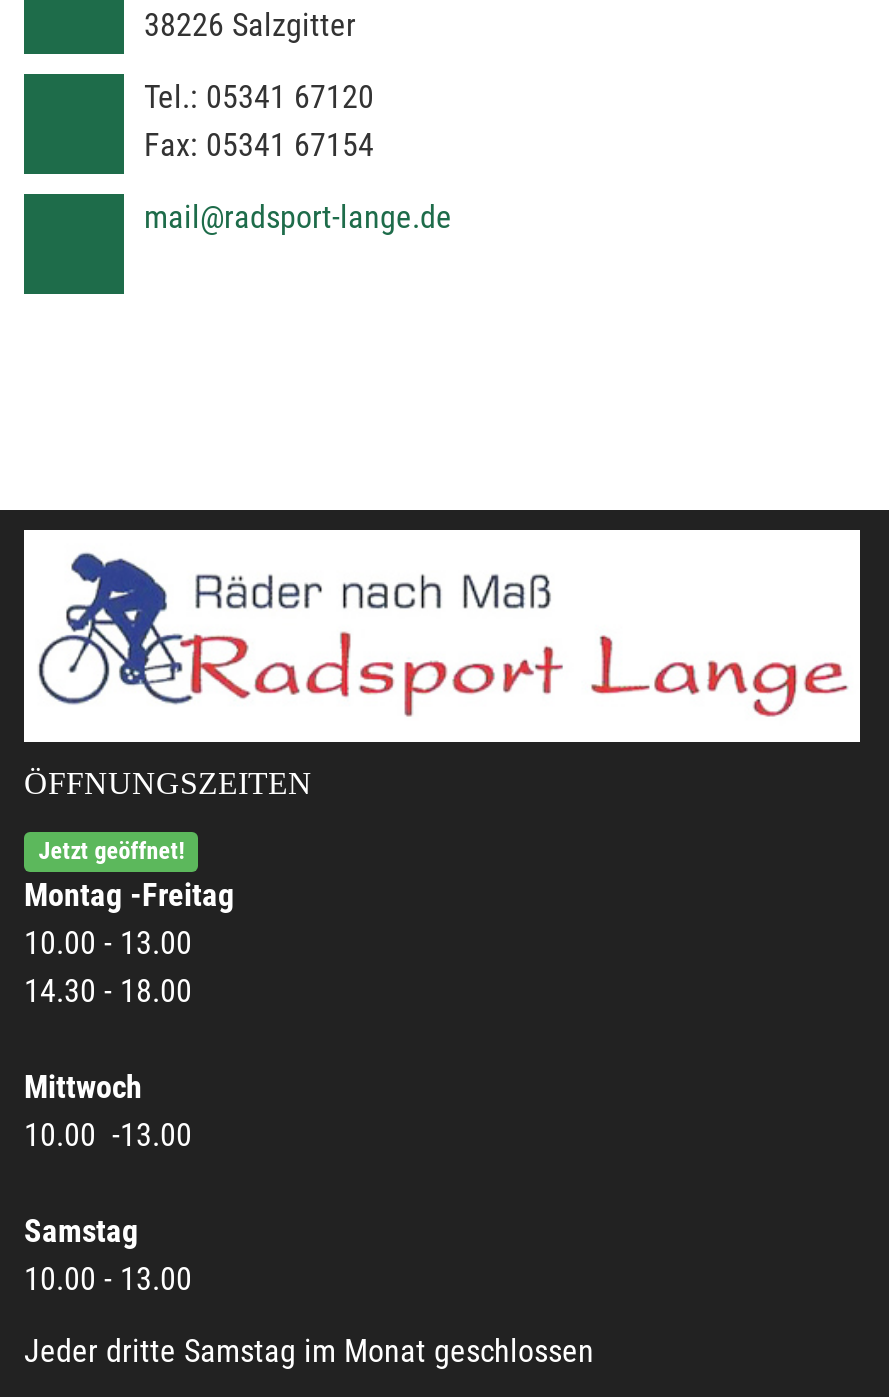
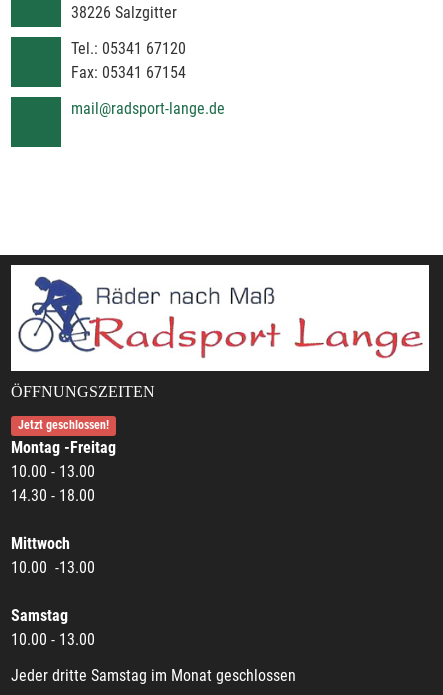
[38,836,184,864] Jetzt geöffnet! -> [18,418,109,432] Jetzt geschlossen!

